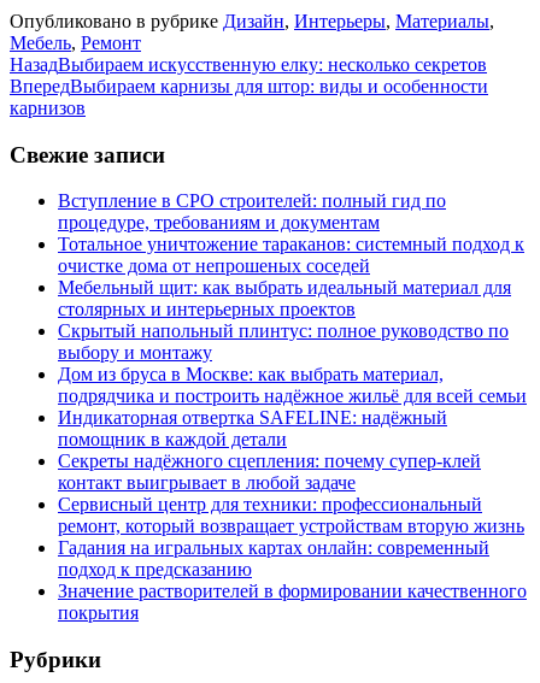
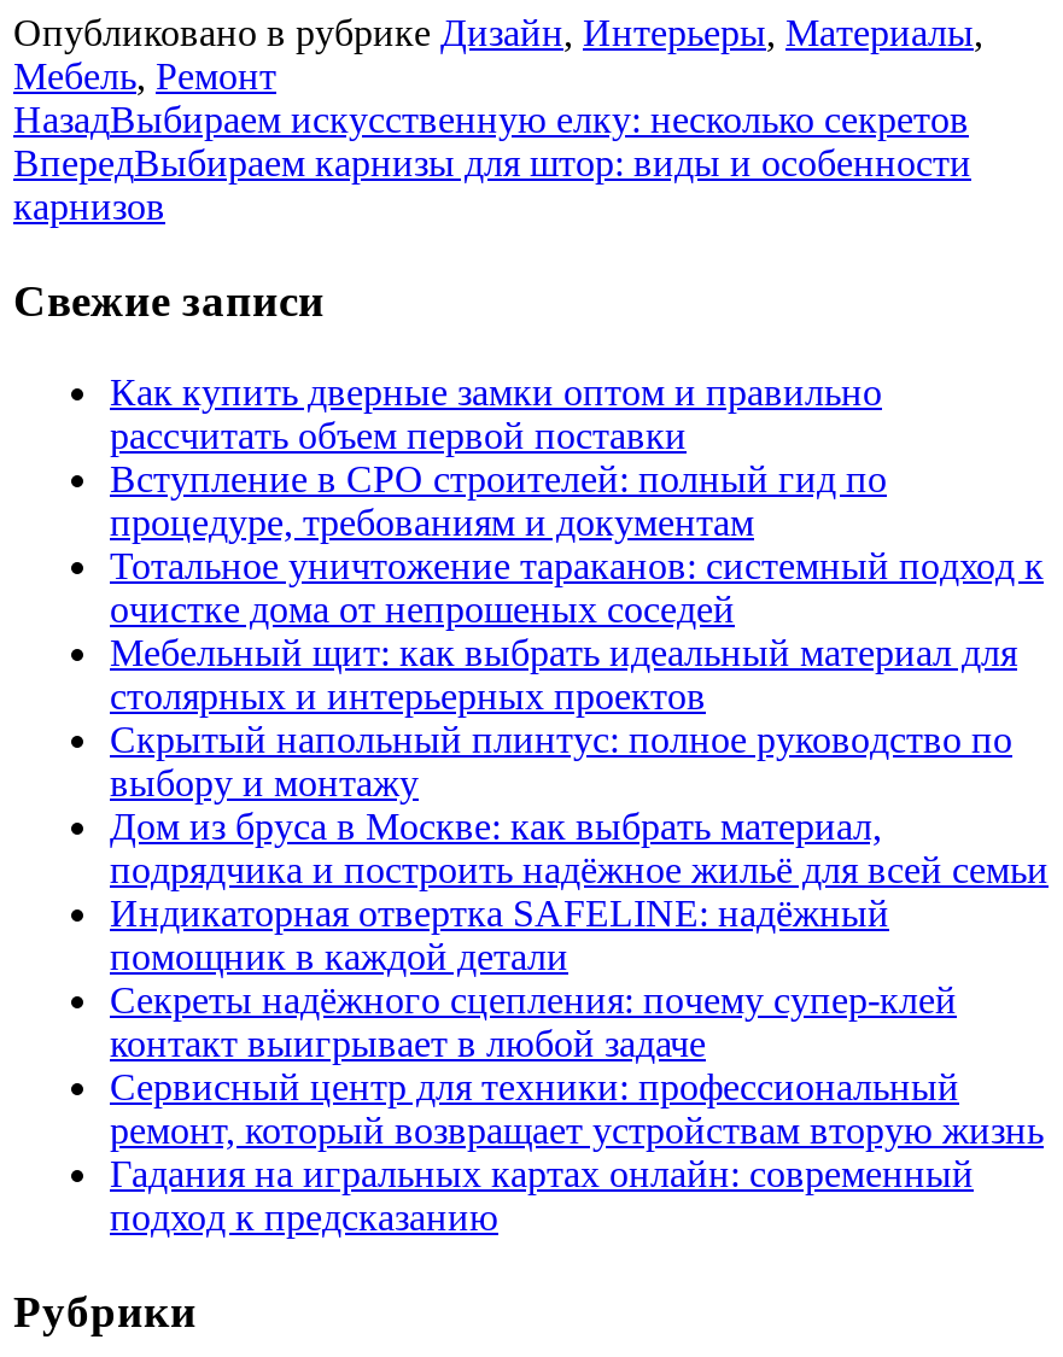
none -> [110,372,882,457] Как купить дверные замки оптом и правильно | рассчитать объем первой поставки
moved [58,191,527,580] -> [110,459,1049,1238]: Вступление в СРО строителей: полный гид по | процедуре, требованиям и документам | Тотальное уничтожение тараканов: системный подход к | ... | Гадания на игральных картах онлайн: современный | подход к предсказанию
[58,581,527,623] Значение растворителей в формировании качественного | покрытия -> none

